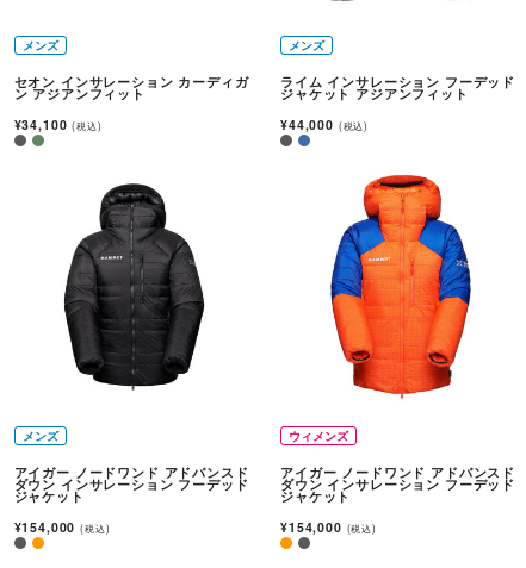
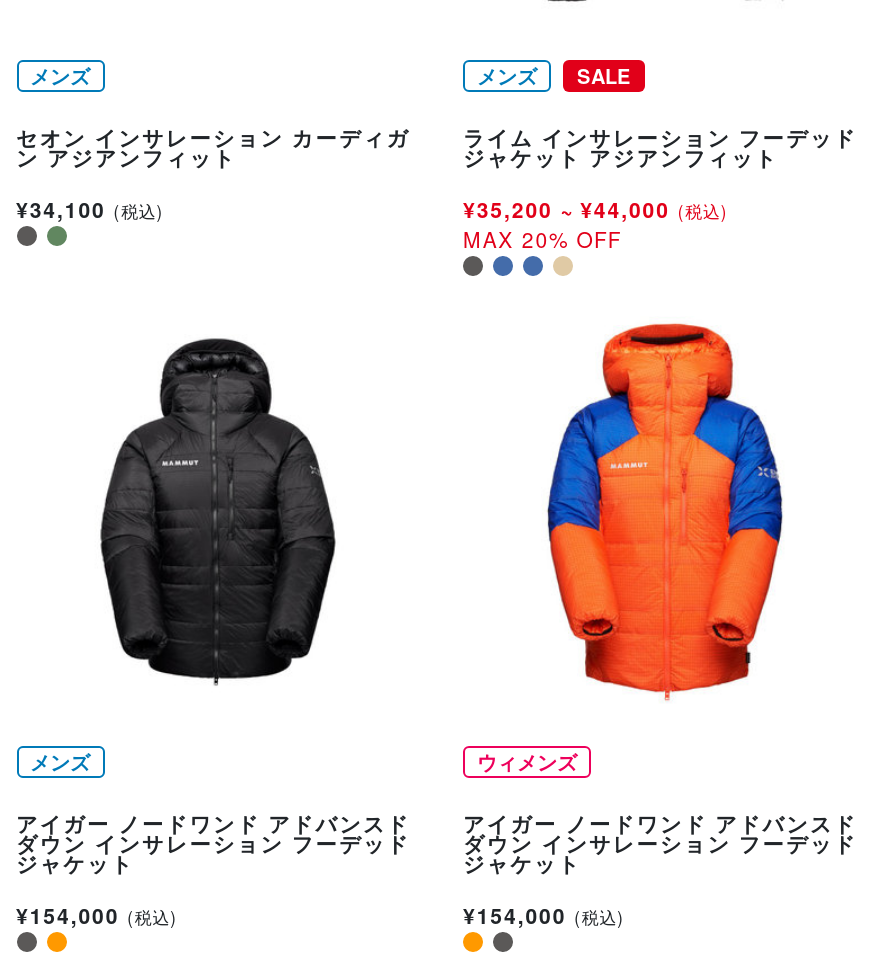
none -> [577,63,631,91] SALE
[280,116,369,134] ¥44,000 (税込) -> [463,195,728,255] ¥35,200 ~ ¥44,000 (税込) | MAX 20% OFF

